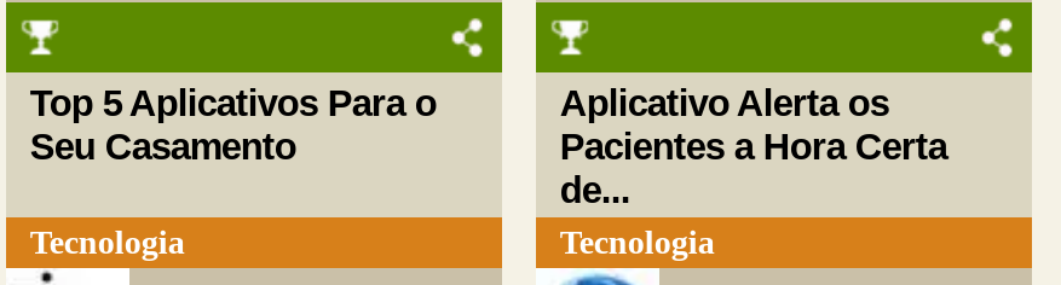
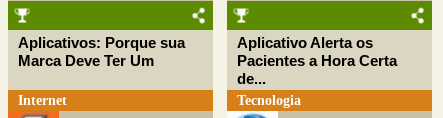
[30,82,436,167] Top 5 Aplicativos Para o | Seu Casamento -> [18,34,185,69] Aplicativos: Porque sua | Marca Deve Ter Um
[30,223,185,262] Tecnologia -> [18,92,67,108] Internet

